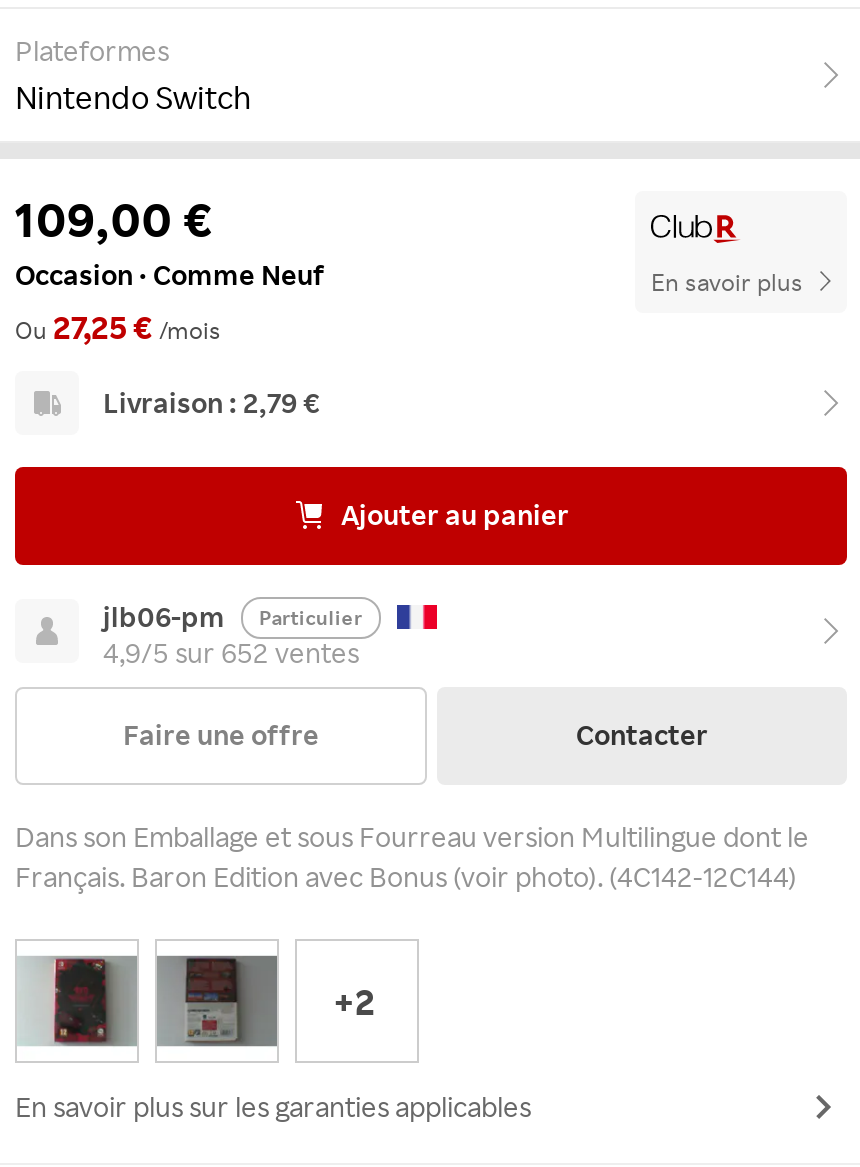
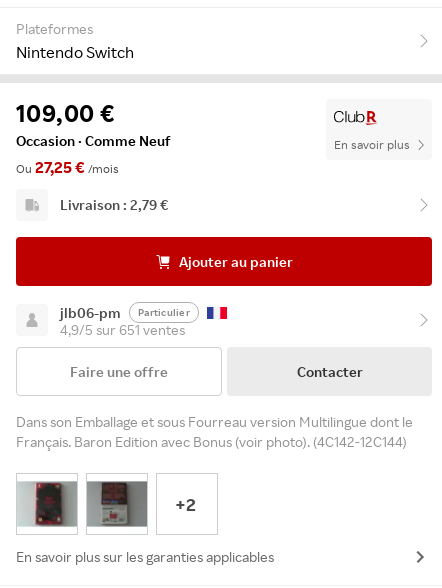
[103,635,359,669] 4,9/5 sur 652 ventes -> [60,321,185,338] 4,9/5 sur 651 ventes

